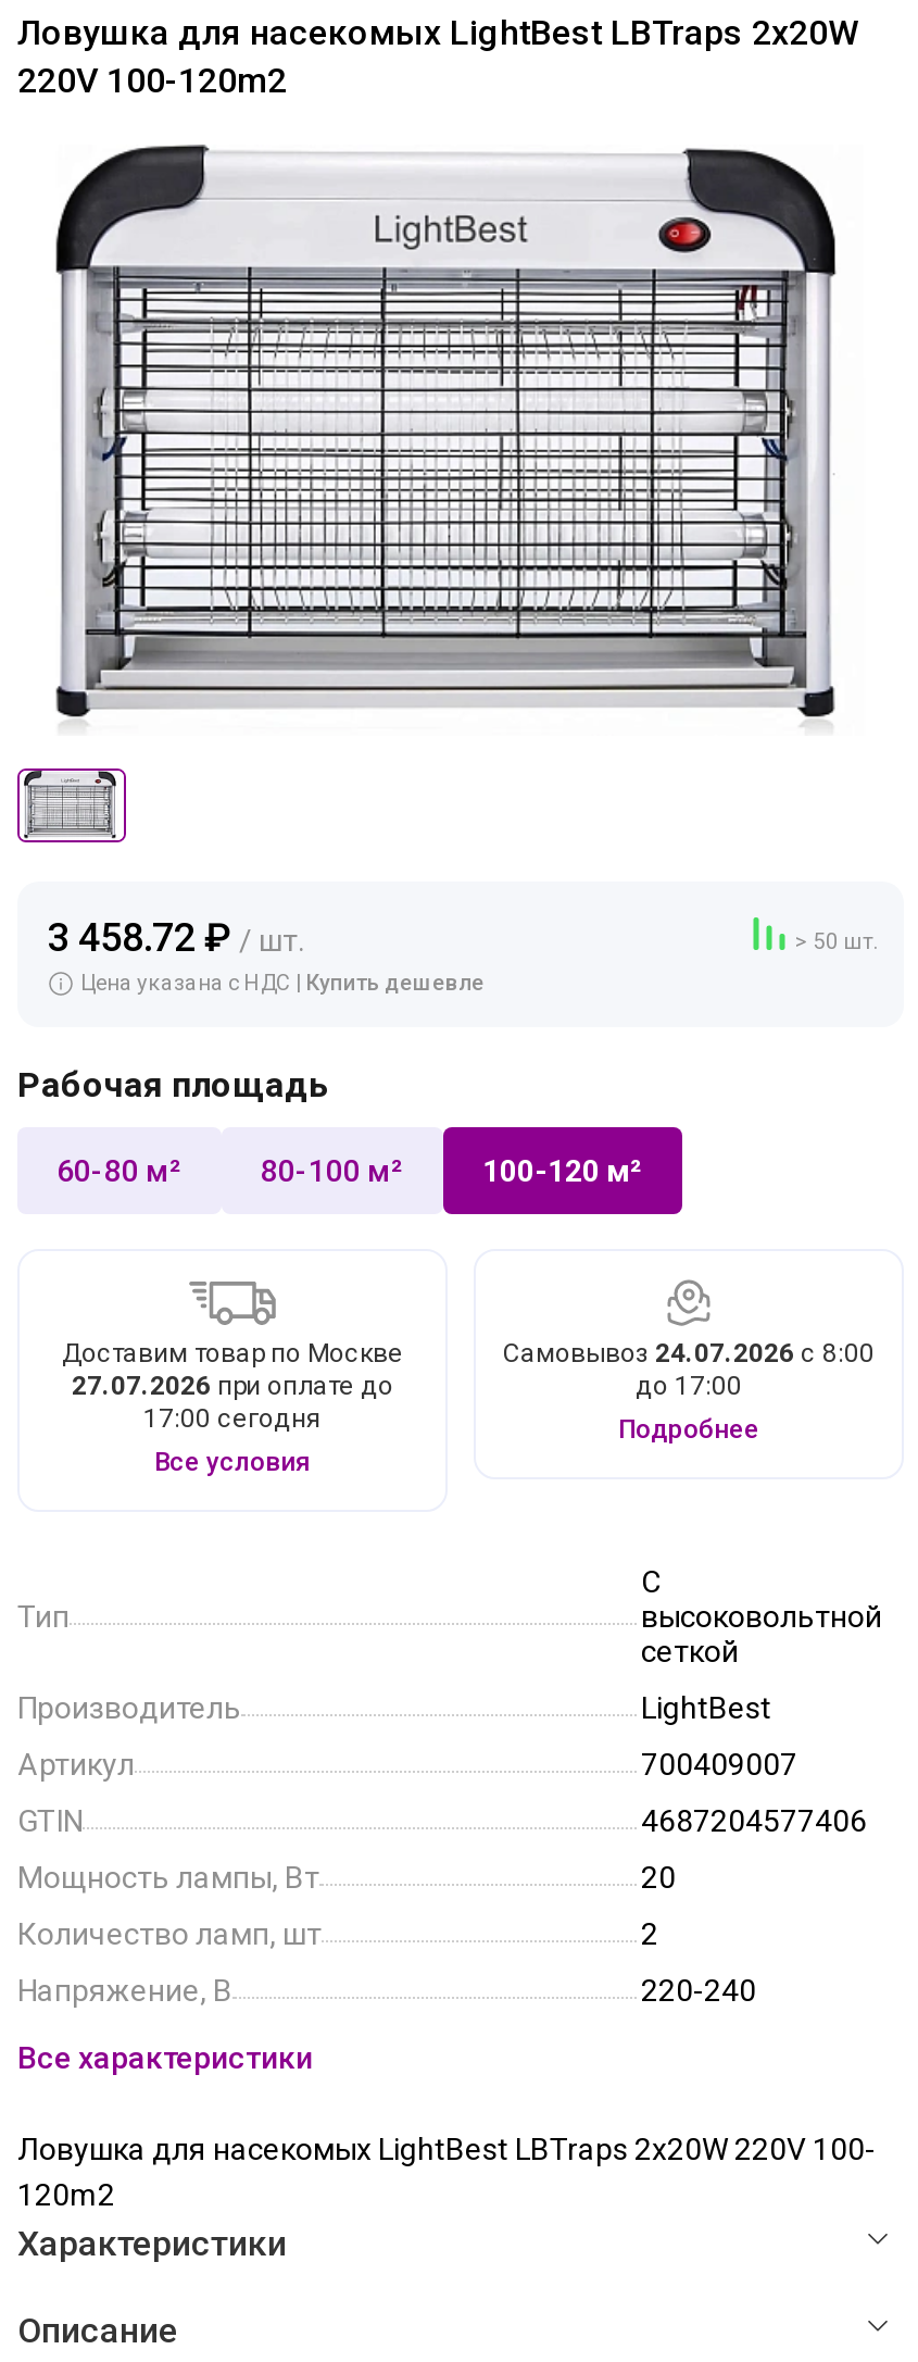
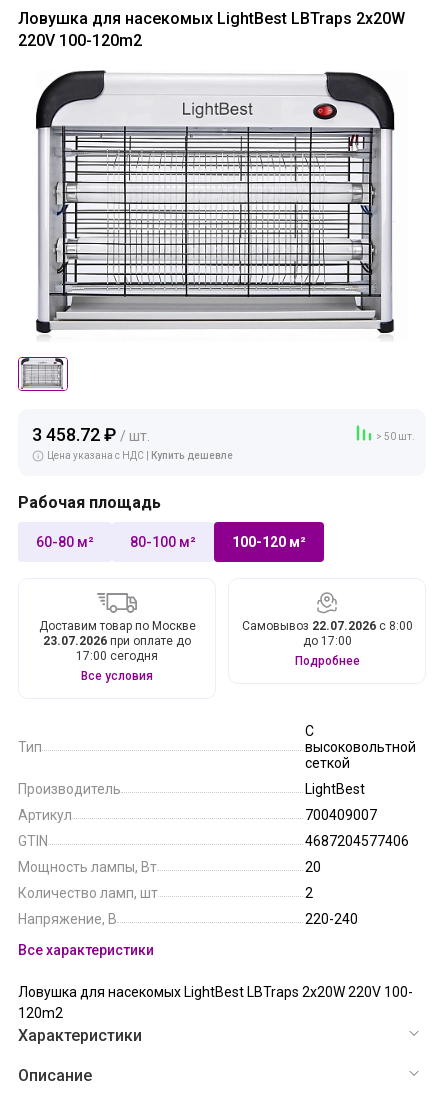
[503,1337,875,1368] Самовывоз 24.07.2026 с 8:00 -> [241,619,412,633] Самовывоз 22.07.2026 с 8:00
[72,1370,393,1400] 27.07.2026 при оплате до -> [43,634,191,648] 23.07.2026 при оплате до

